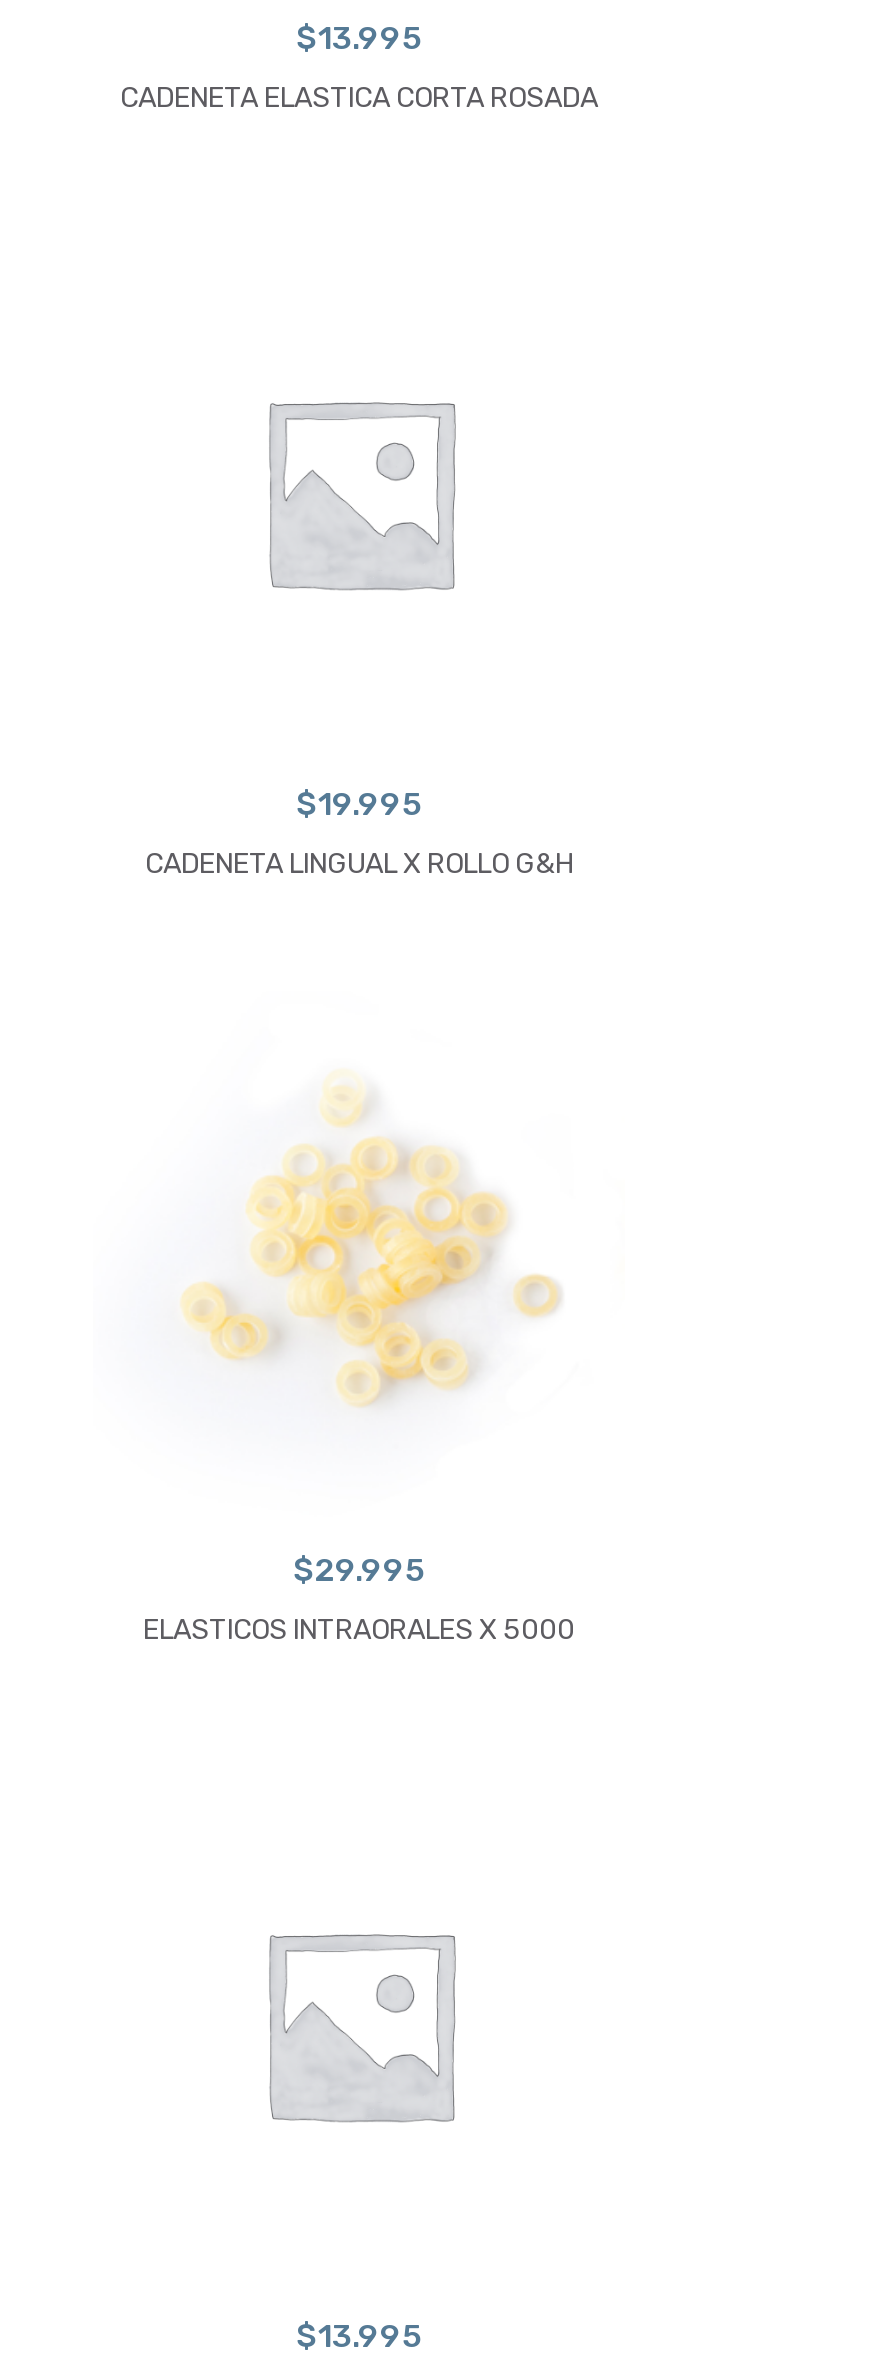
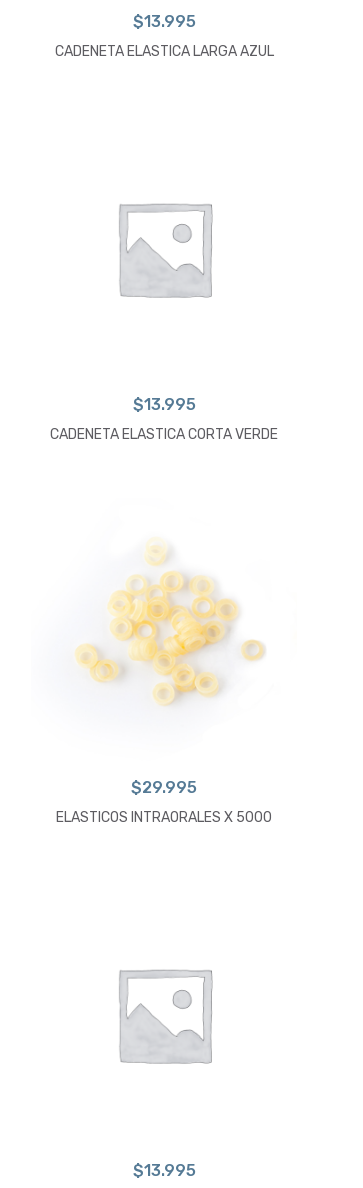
[120,81,598,115] CADENETA ELASTICA CORTA ROSADA -> [54,43,273,60] CADENETA ELASTICA LARGA AZUL
[296,785,422,823] $19.995 -> [132,395,195,414] $13.995
[145,847,573,881] CADENETA LINGUAL X ROLLO G&H -> [50,426,278,443] CADENETA ELASTICA CORTA VERDE

